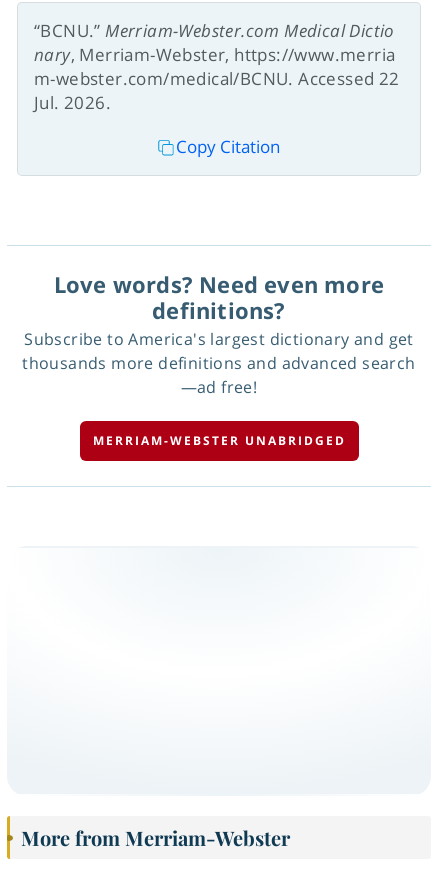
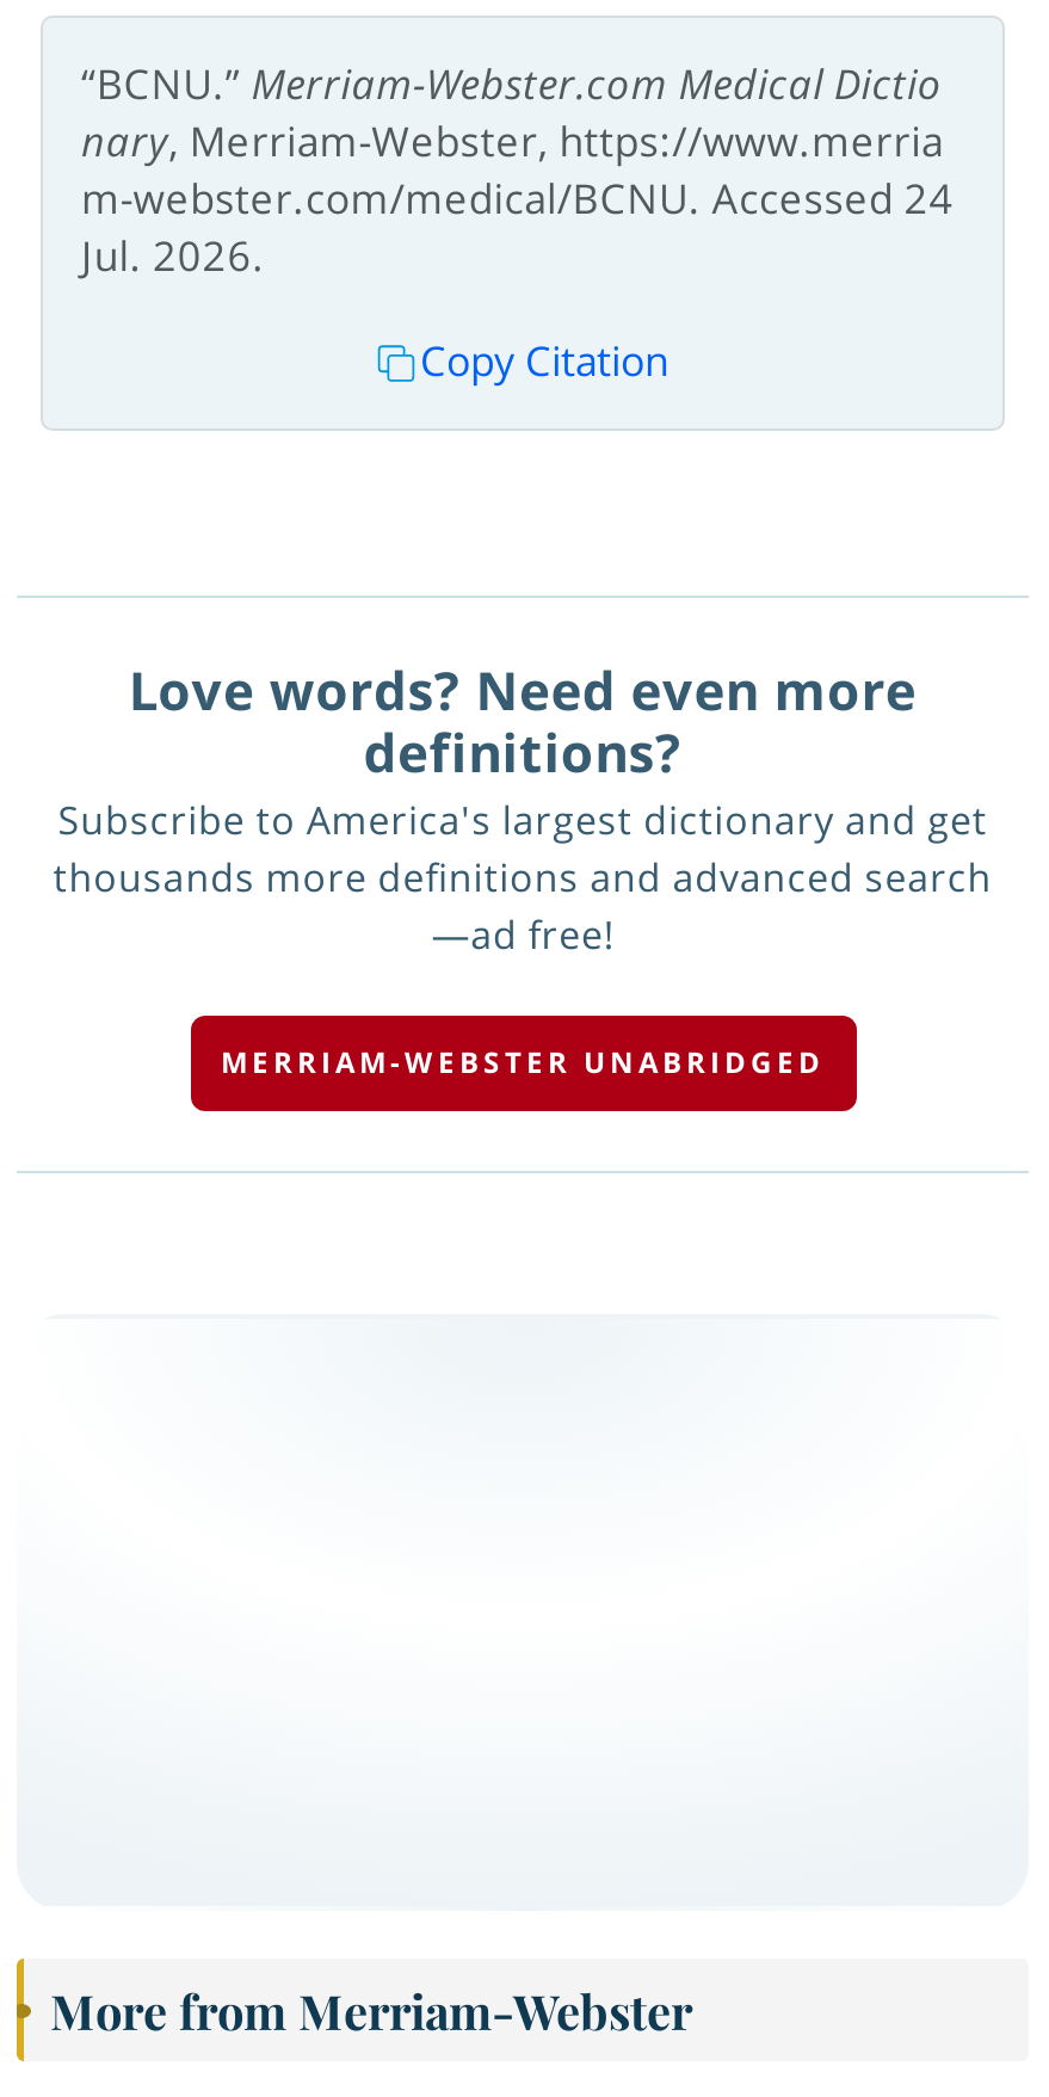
[34,67,400,90] m-webster.com/medical/BCNU. Accessed 22 -> [81,171,954,226] m-webster.com/medical/BCNU. Accessed 24

